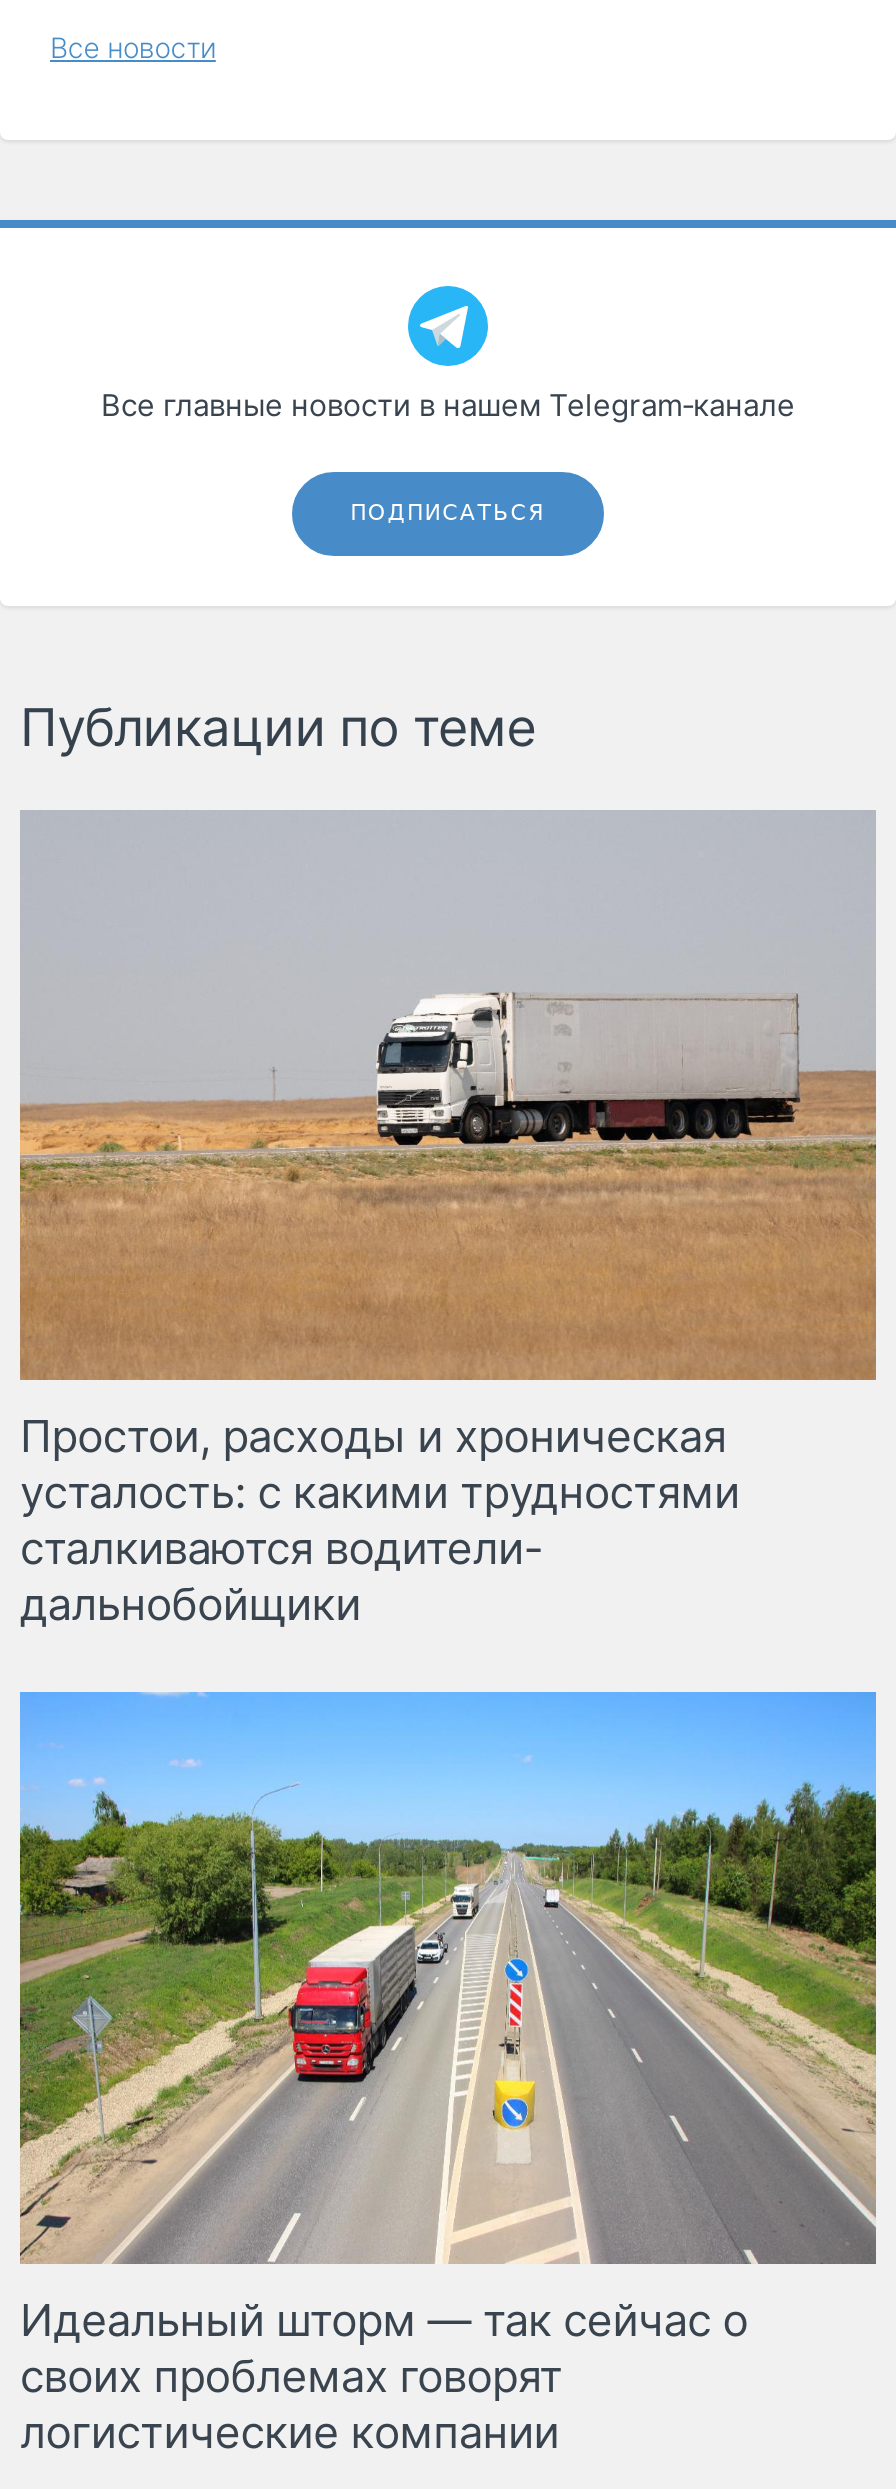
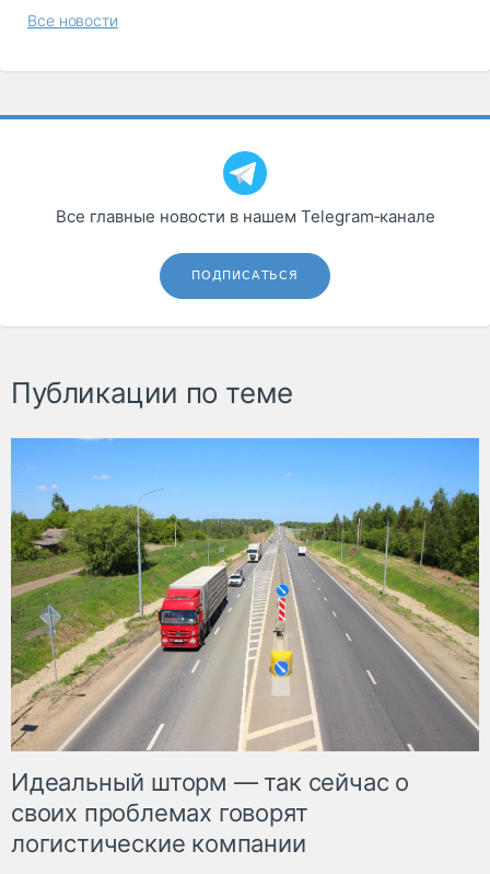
[18,810,876,1631] [image] | Простои, расходы и хроническая | усталость: с какими трудностями | сталкиваются водители- | дальнобойщики -> none

